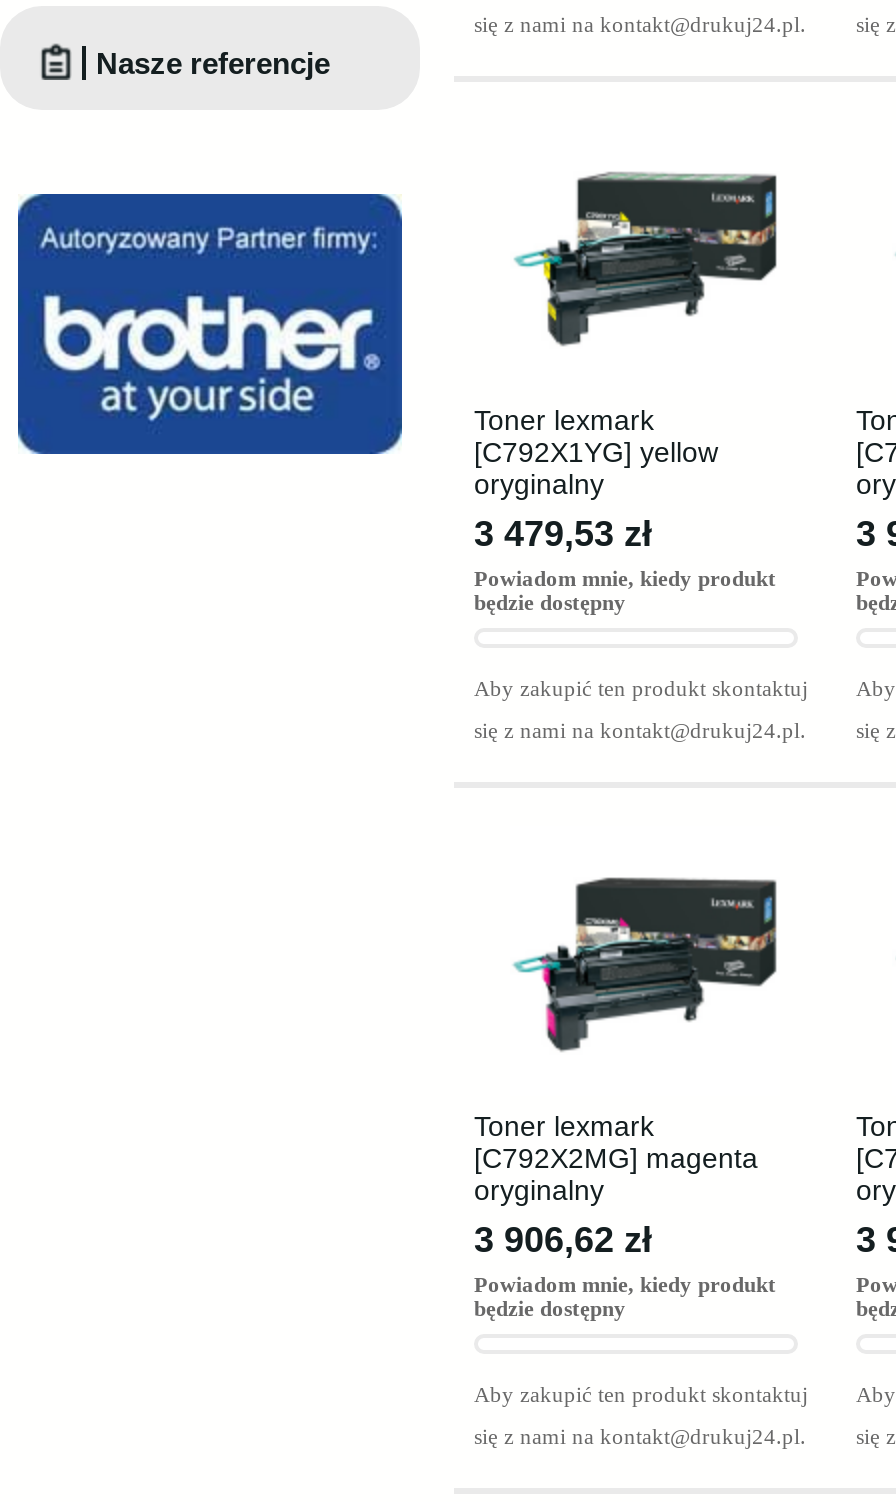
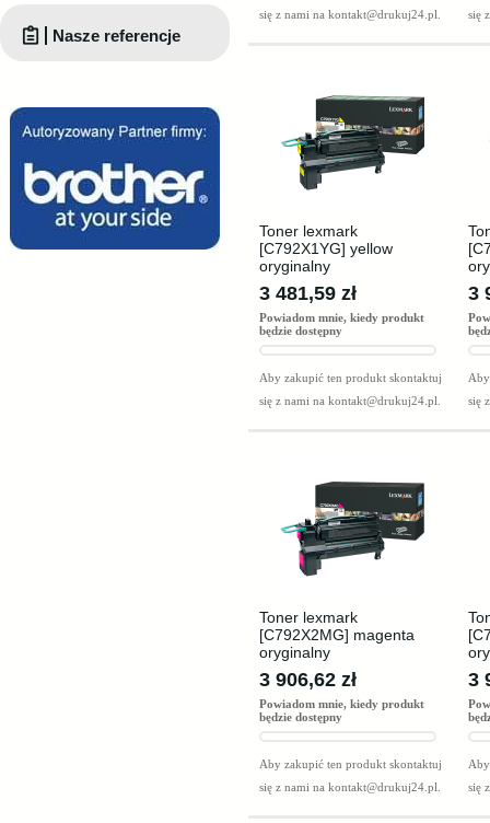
[474,514,652,554] 3 479,53 zł -> [259,282,357,304] 3 481,59 zł

